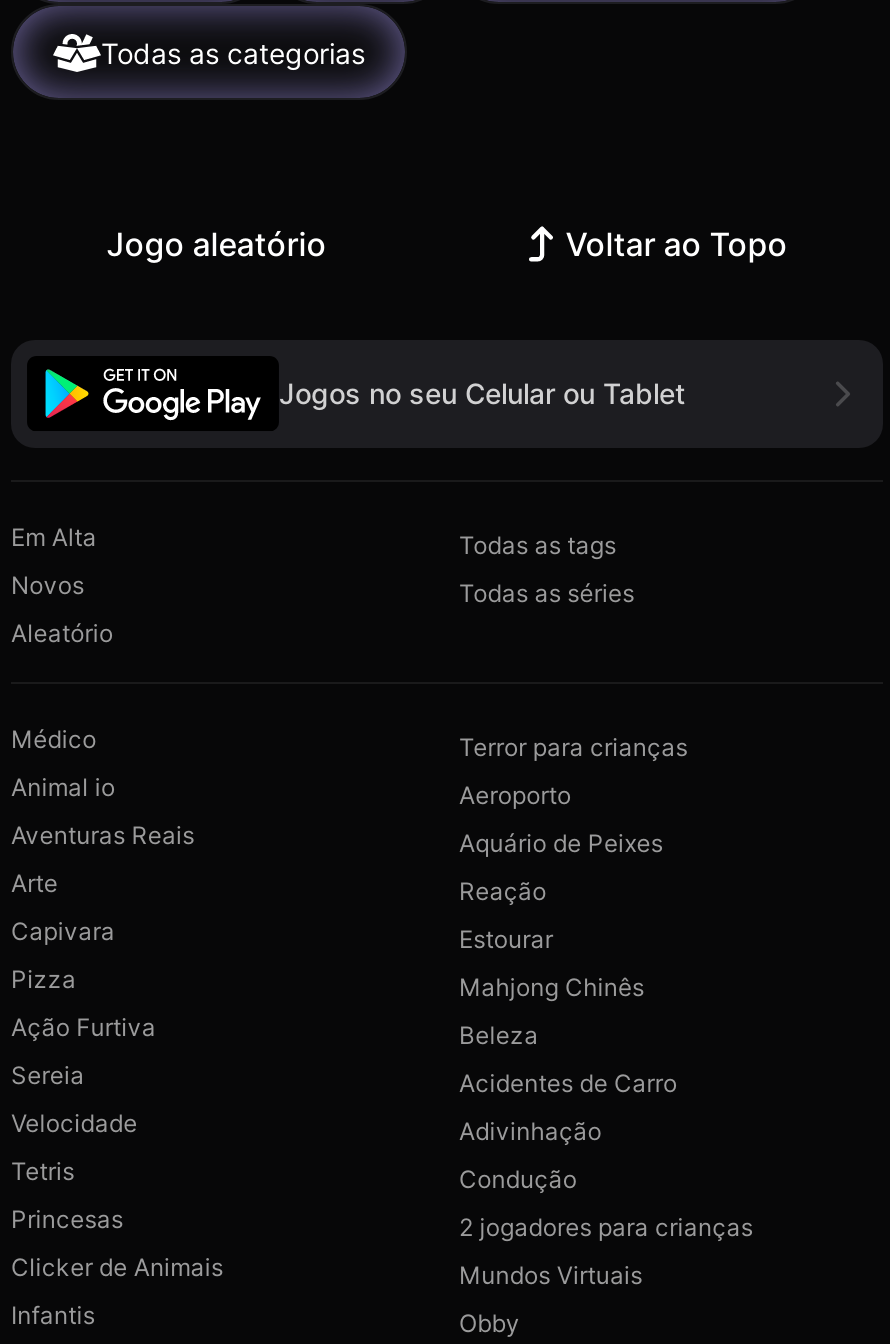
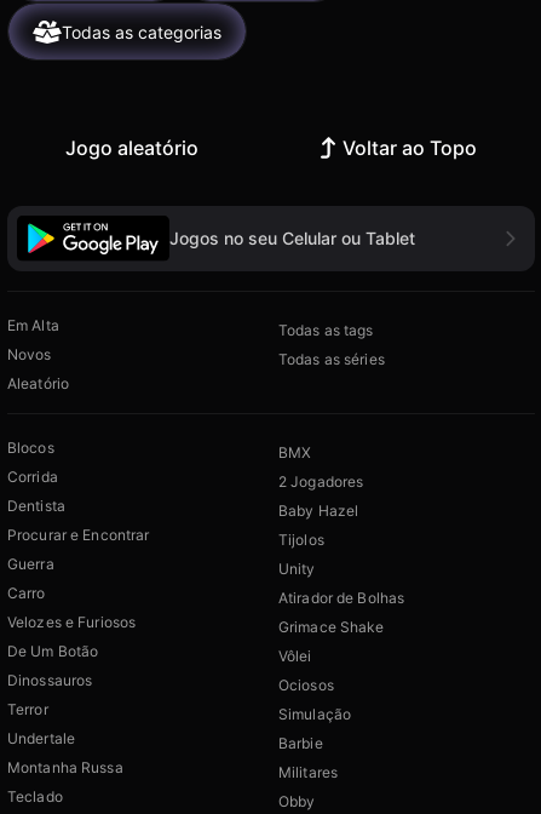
[11,723,96,753] Médico -> [7,438,54,456] Blocos
[459,731,688,761] Terror para crianças -> [278,443,312,461] BMX
[11,771,115,801] Animal io -> [7,467,58,485] Corrida
[459,779,571,809] Aeroporto -> [278,472,363,490] 2 Jogadores
[11,819,195,849] Aventuras Reais -> [7,496,65,514] Dentista
[459,827,663,857] Aquário de Peixes -> [278,501,358,519] Baby Hazel
[11,867,58,897] Arte -> [7,525,149,543] Procurar e Encontrar
[459,875,546,905] Reação -> [278,530,324,548] Tijolos
[11,915,115,945] Capivara -> [7,554,54,572] Guerra
[459,923,553,953] Estourar -> [278,559,315,577] Unity
[11,963,76,993] Pizza -> [7,583,46,602] Carro
[459,971,644,1001] Mahjong Chinês -> [278,588,404,606] Atirador de Bolhas
[11,1011,156,1041] Ação Furtiva -> [7,612,136,631] Velozes e Furiosos
[459,1019,538,1049] Beleza -> [278,617,384,635] Grimace Shake
[11,1059,84,1089] Sereia -> [7,642,98,660] De Um Botão
[459,1067,677,1097] Acidentes de Carro -> [278,646,312,665] Vôlei
[11,1107,137,1137] Velocidade -> [7,671,92,689] Dinossauros
[459,1115,602,1145] Adivinhação -> [278,675,334,694] Ociosos
[11,1155,74,1185] Tetris -> [7,700,48,718] Terror
[459,1163,577,1193] Condução -> [278,704,351,723] Simulação
[11,1203,123,1233] Princesas -> [7,729,75,747] Undertale
[459,1211,753,1241] 2 jogadores para crianças -> [278,734,323,752] Barbie
[11,1251,223,1281] Clicker de Animais -> [7,758,123,776] Montanha Russa
[459,1259,643,1289] Mundos Virtuais -> [278,763,338,781] Militares
[11,1299,95,1329] Infantis -> [7,787,63,805] Teclado

